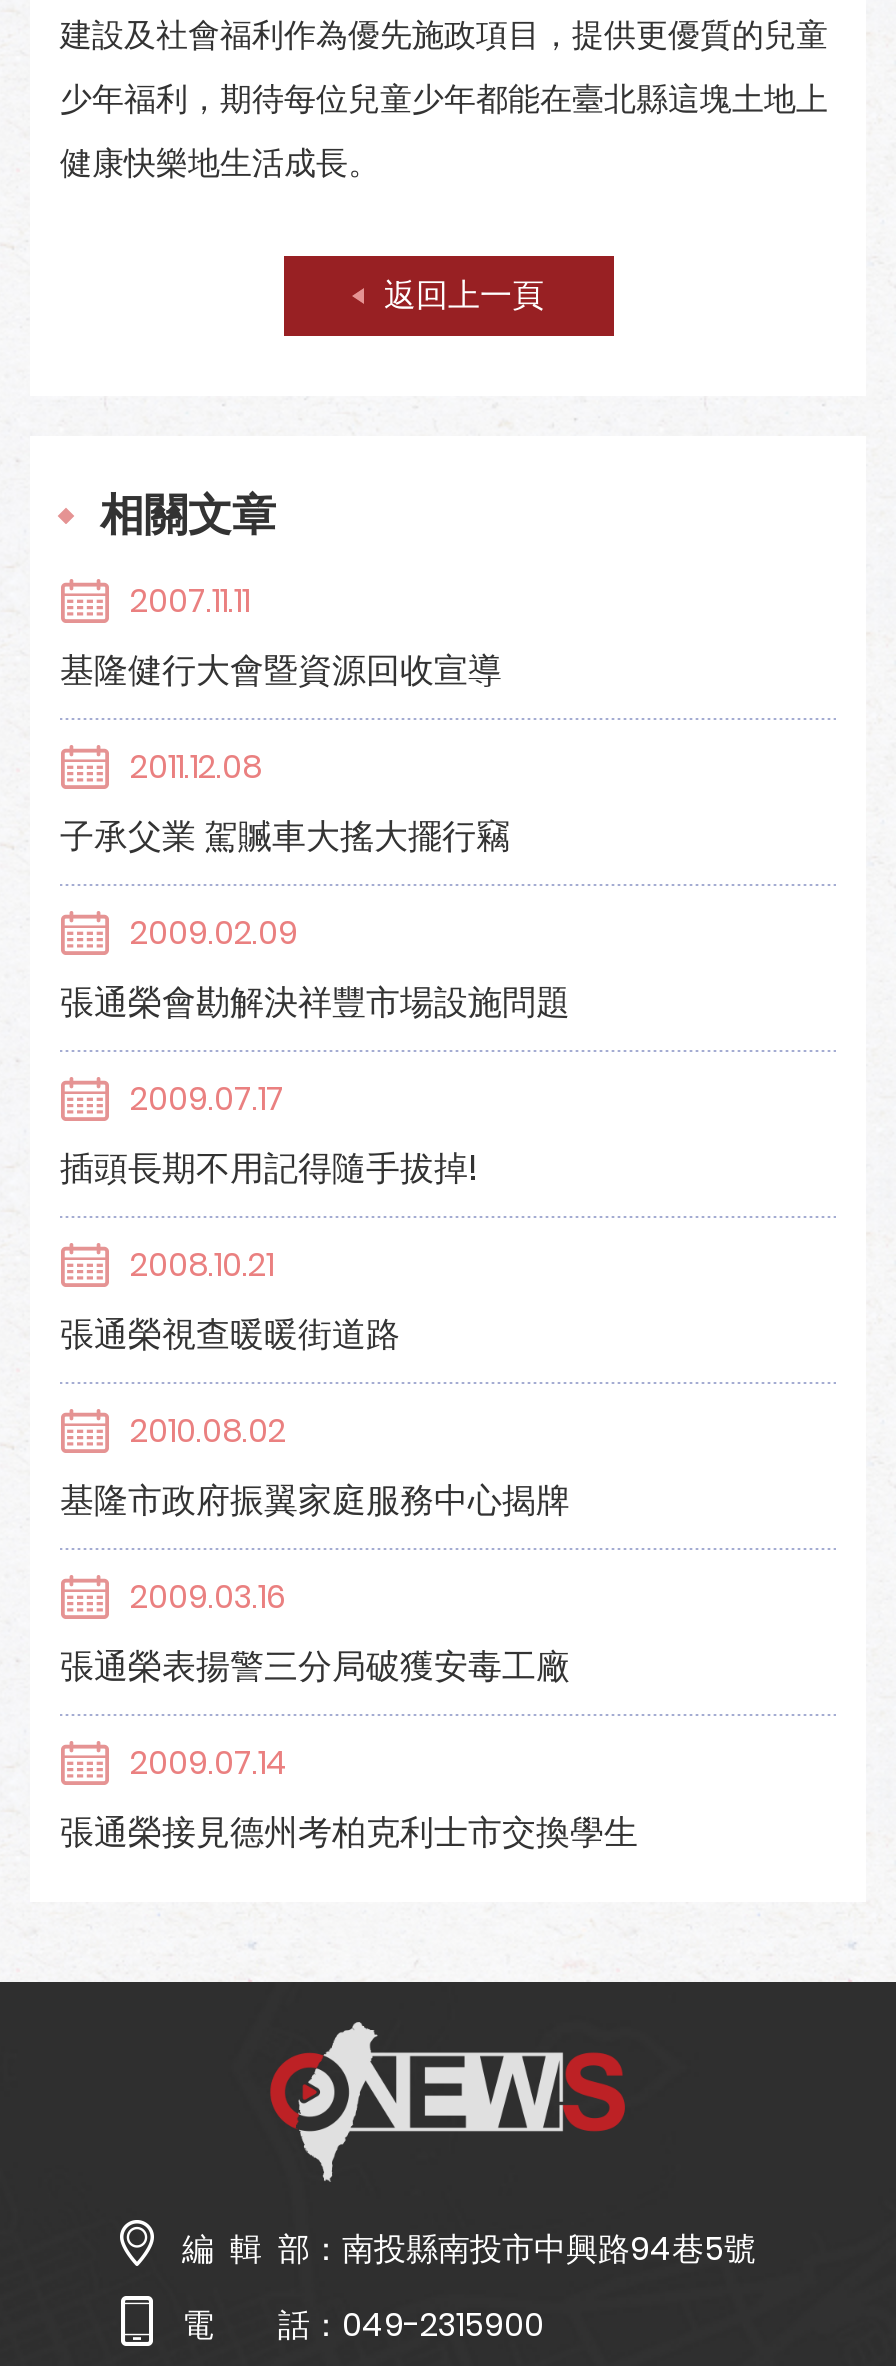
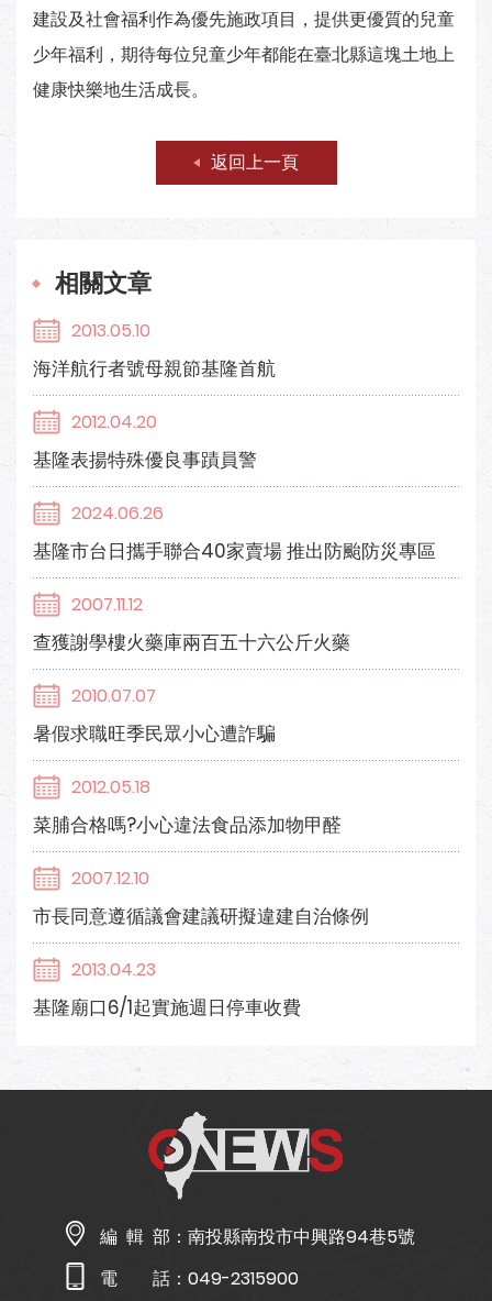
[130,578,250,624] 2007.11.11 -> [71,318,150,343] 2013.05.10
[60,646,502,694] 基隆健行大會暨資源回收宣導 -> [33,355,276,382] 海洋航行者號母親節基隆首航
[130,744,262,790] 2011.12.08 -> [71,409,157,434] 2012.04.20
[60,812,510,860] 子承父業 駕贓車大搖大擺行竊 -> [33,446,257,473] 基隆表揚特殊優良事蹟員警
[130,910,298,956] 2009.02.09 -> [71,500,164,526] 2024.06.26
[60,978,570,1026] 張通榮會勘解決祥豐市場設施問題 -> [33,538,436,564] 基隆市台日攜手聯合40家賣場 推出防颱防災專區
[130,1076,284,1122] 2009.07.17 -> [71,592,143,617] 2007.11.12
[60,1144,478,1192] 插頭長期不用記得隨手拔掉! -> [33,629,350,655] 查獲謝學樓火藥庫兩百五十六公斤火藥
[130,1242,274,1288] 2008.10.21 -> [71,683,156,708] 2010.07.07
[60,1310,400,1358] 張通榮視查暖暖街道路 -> [33,720,276,747] 暑假求職旺季民眾小心遭詐騙
[130,1408,286,1454] 2010.08.02 -> [71,774,150,800] 2012.05.18
[60,1476,570,1524] 基隆市政府振翼家庭服務中心揭牌 -> [33,812,342,838] 菜脯合格嗎?小心違法食品添加物甲醛
[130,1574,286,1620] 2009.03.16 -> [71,866,149,891] 2007.12.10
[60,1642,570,1690] 張通榮表揚警三分局破獲安毒工廠 -> [33,903,369,929] 市長同意遵循議會建議研擬違建自治條例
[130,1740,288,1786] 2009.07.14 -> [71,957,156,982] 2013.04.23
[60,1808,638,1856] 張通榮接見德州考柏克利士市交換學生 -> [33,994,301,1021] 基隆廟口6/1起實施週日停車收費

